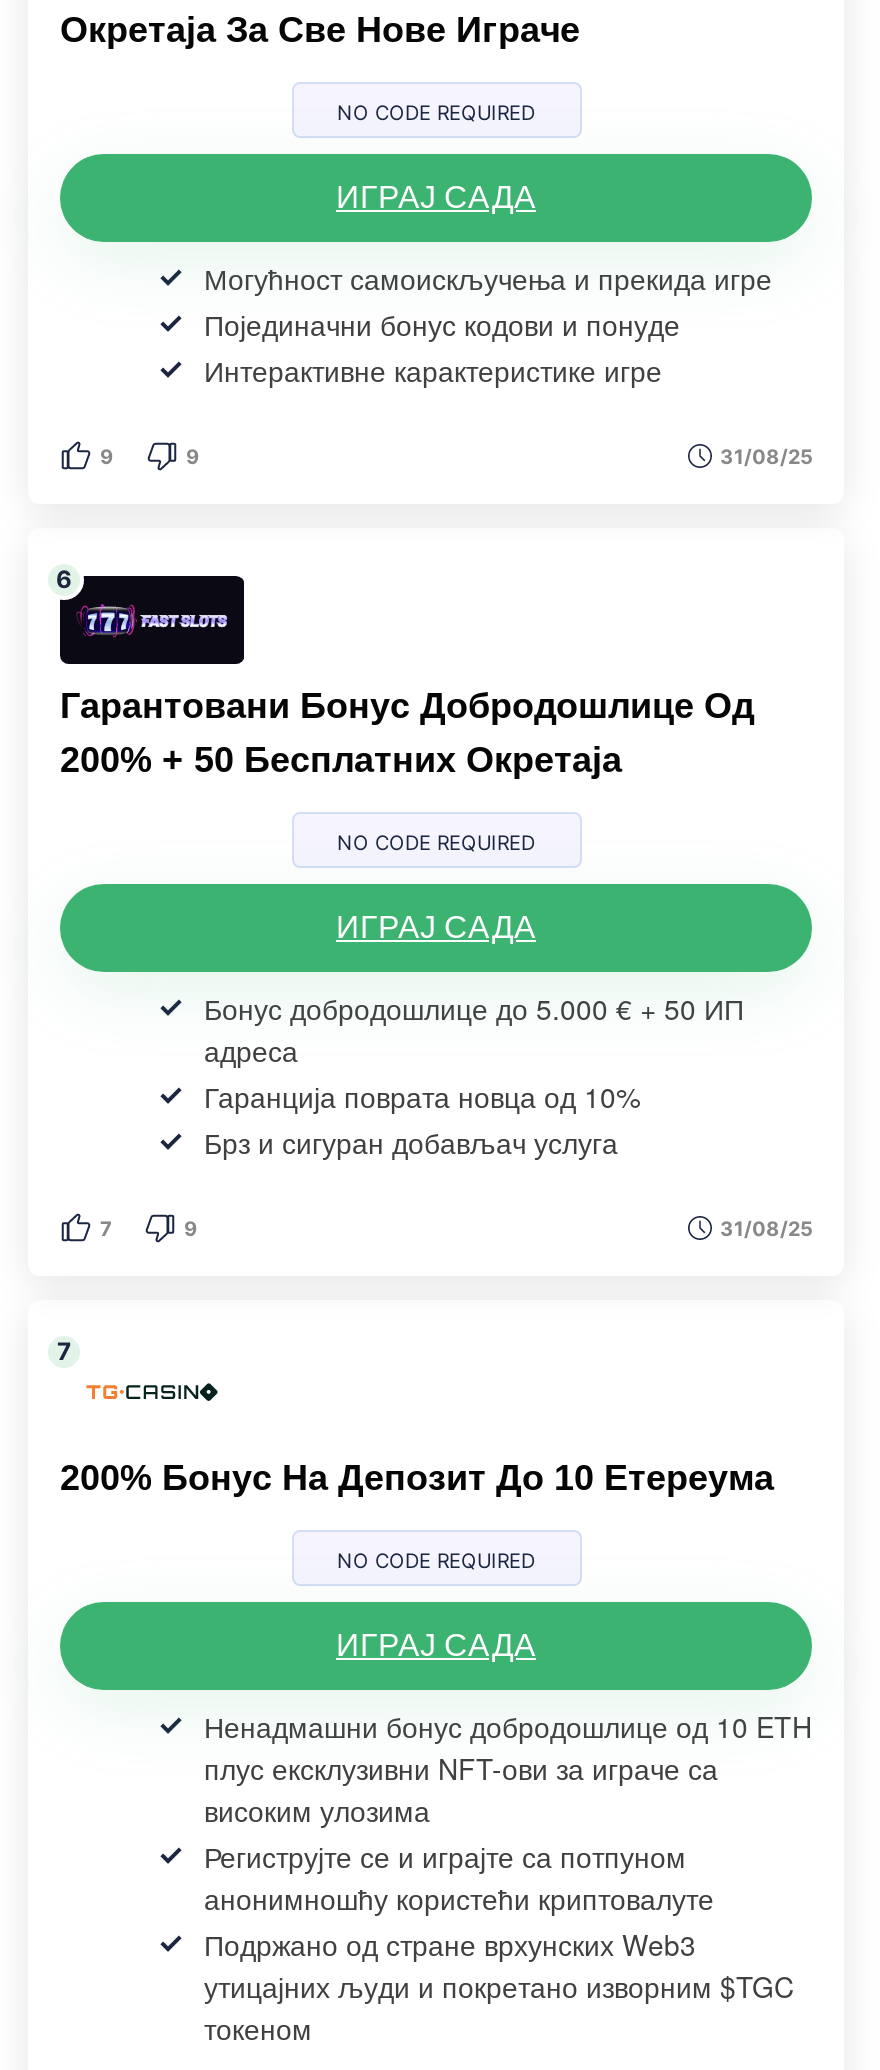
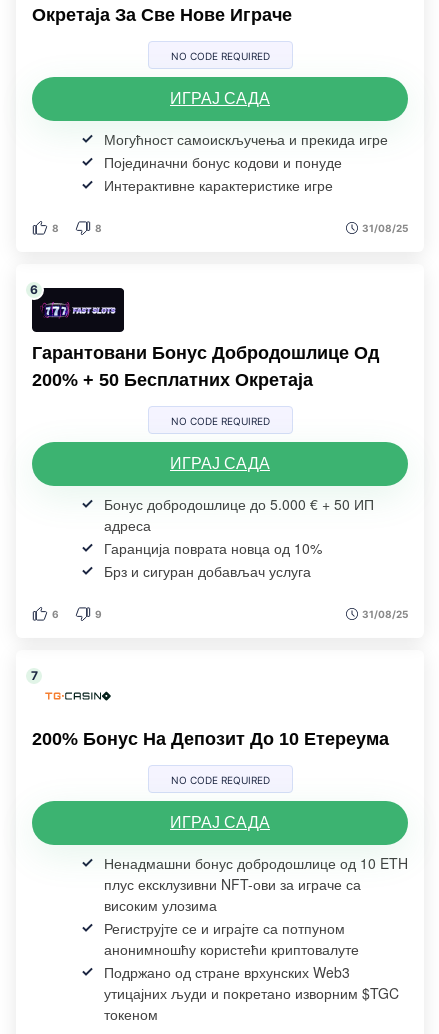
[100,443,114,467] 9 -> [52,221,59,233] 8
[186,443,200,467] 9 -> [95,221,102,233] 8
[100,1215,112,1239] 7 -> [52,607,59,619] 6

